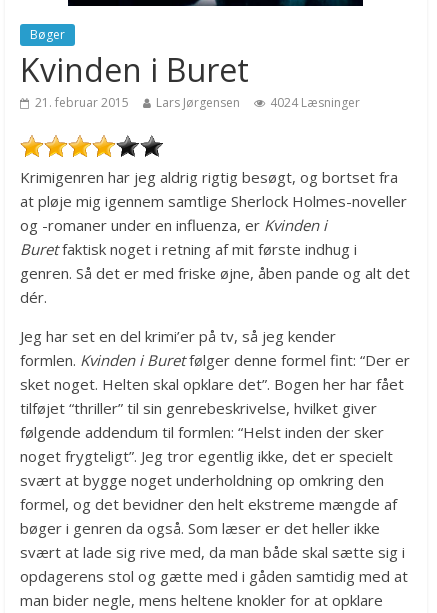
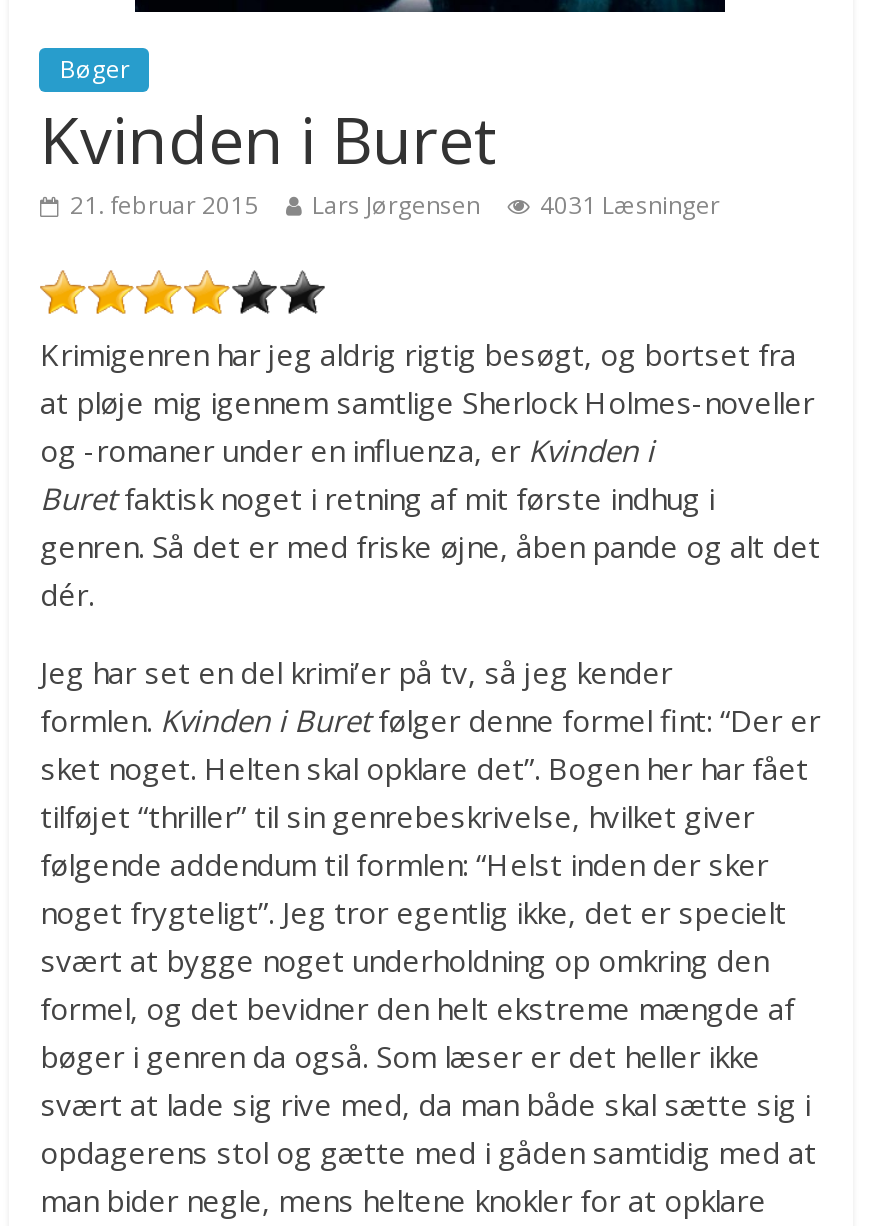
[35,94,360,111] 21. februar 2015 Lars Jørgensen 4024 Læsninger -> [70,188,720,222] 21. februar 2015 Lars Jørgensen 4031 Læsninger

